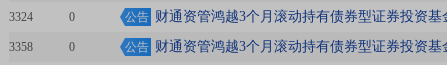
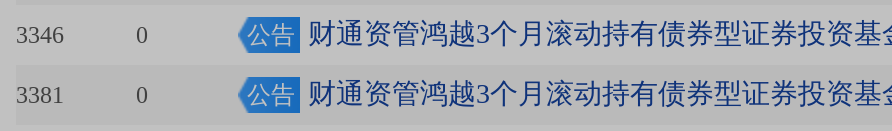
[9,10,33,24] 3324 -> [16,21,64,49] 3346
[9,40,33,54] 3358 -> [16,81,64,109] 3381

